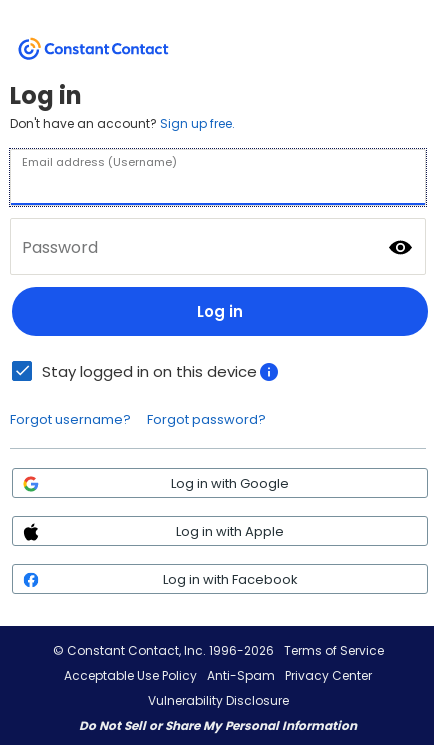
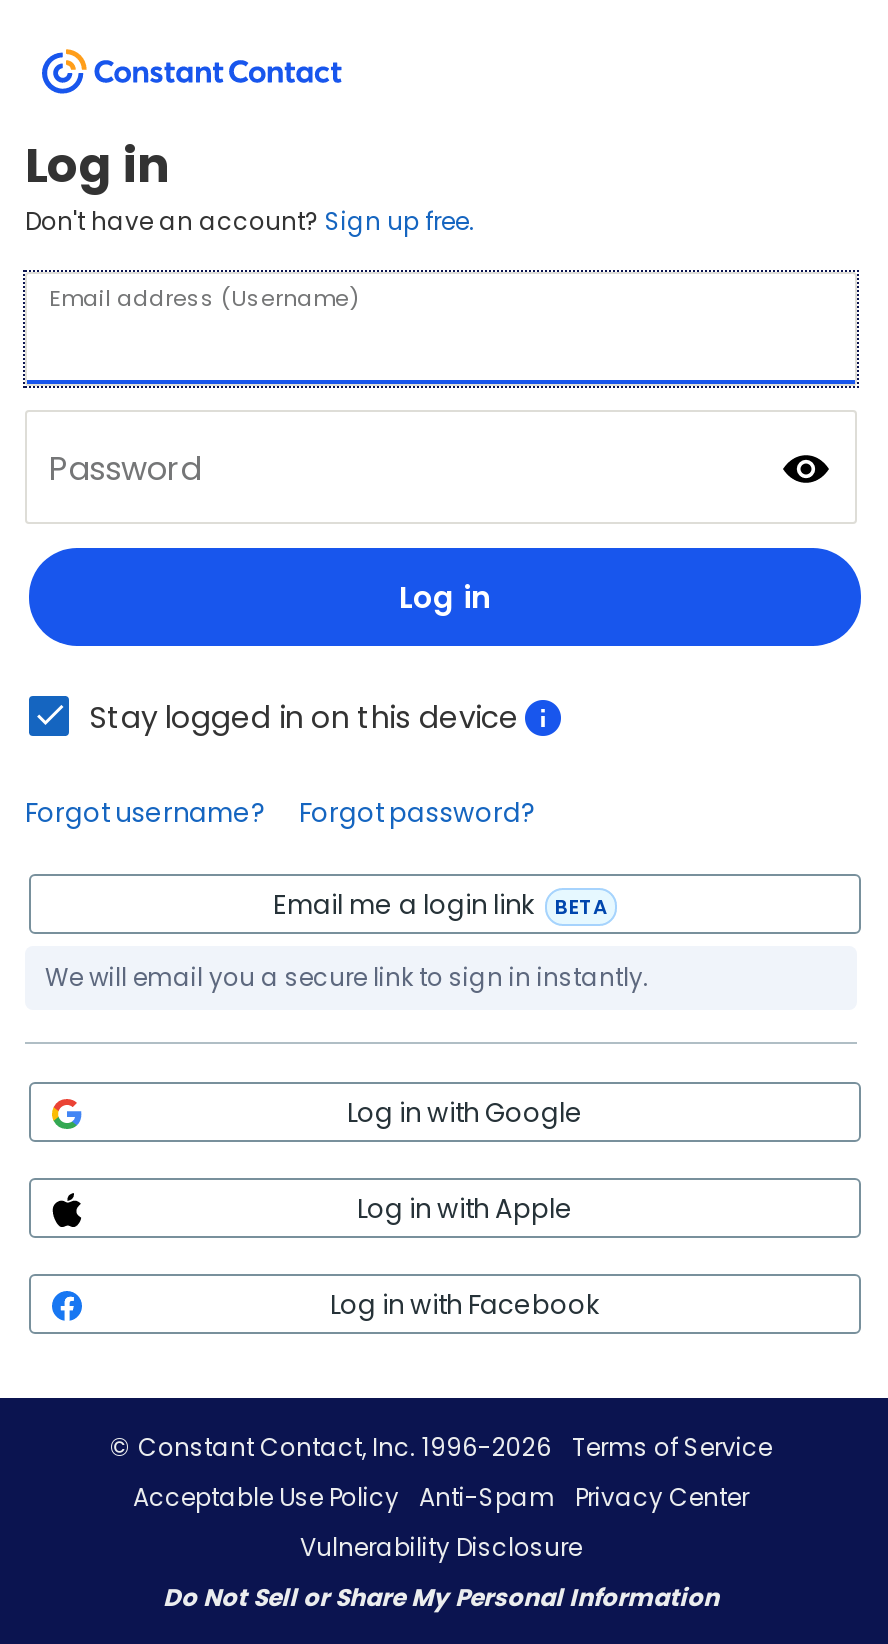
none -> [45,886,649,994] Email me a login link BETA | We will email you a secure link to sign in instantly.

